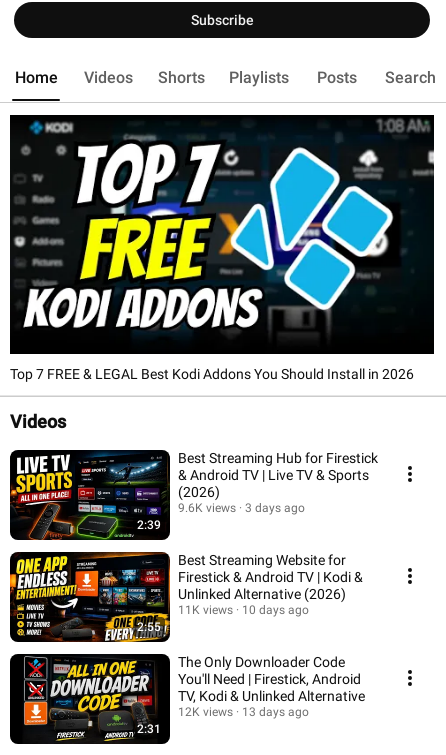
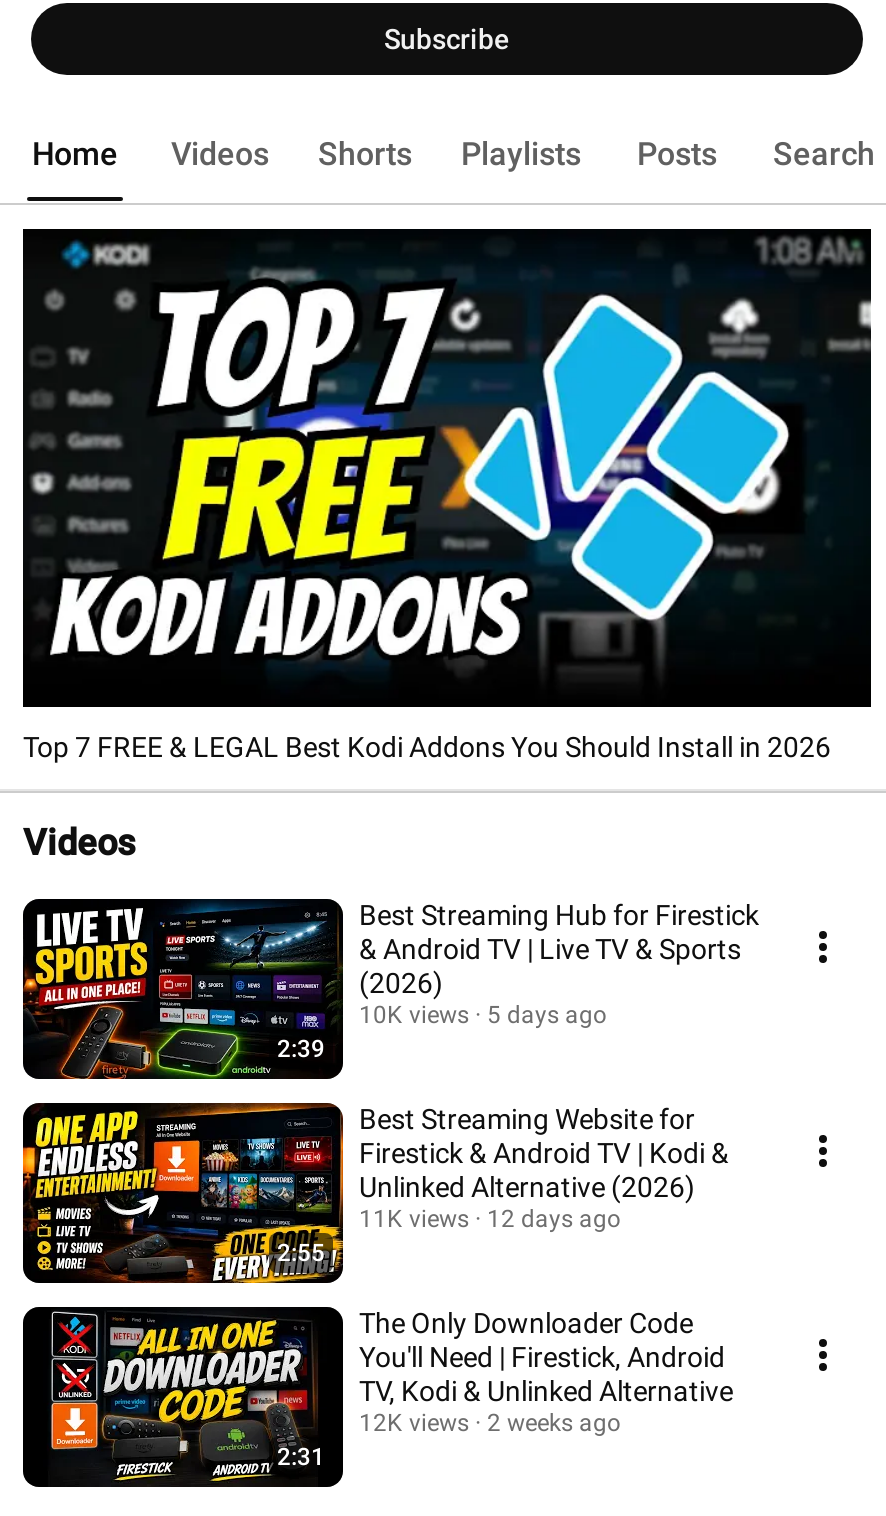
[178,500,236,514] 9.6K views -> [359,1000,469,1028] 10K views
[245,500,305,514] 3 days ago -> [487,1000,607,1028] 5 days ago
[178,602,309,616] 11K views 10 days ago -> [359,1204,621,1232] 11K views 12 days ago
[178,704,309,718] 12K views 13 days ago -> [359,1408,621,1436] 12K views 2 weeks ago

